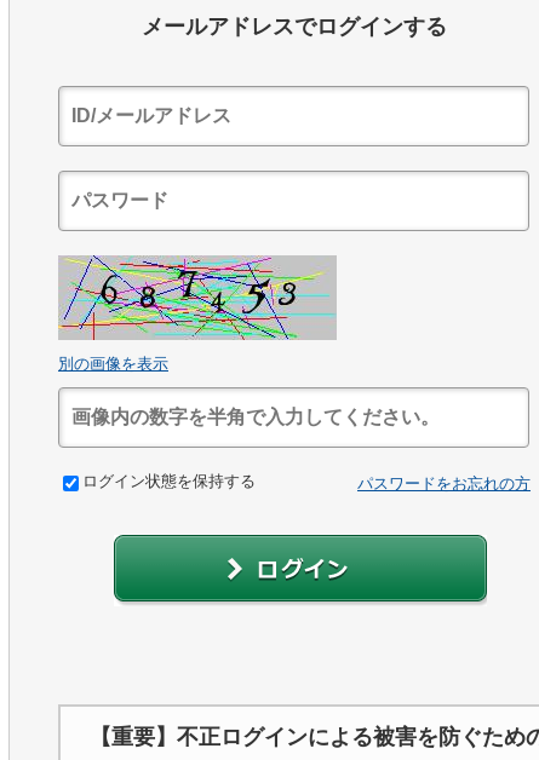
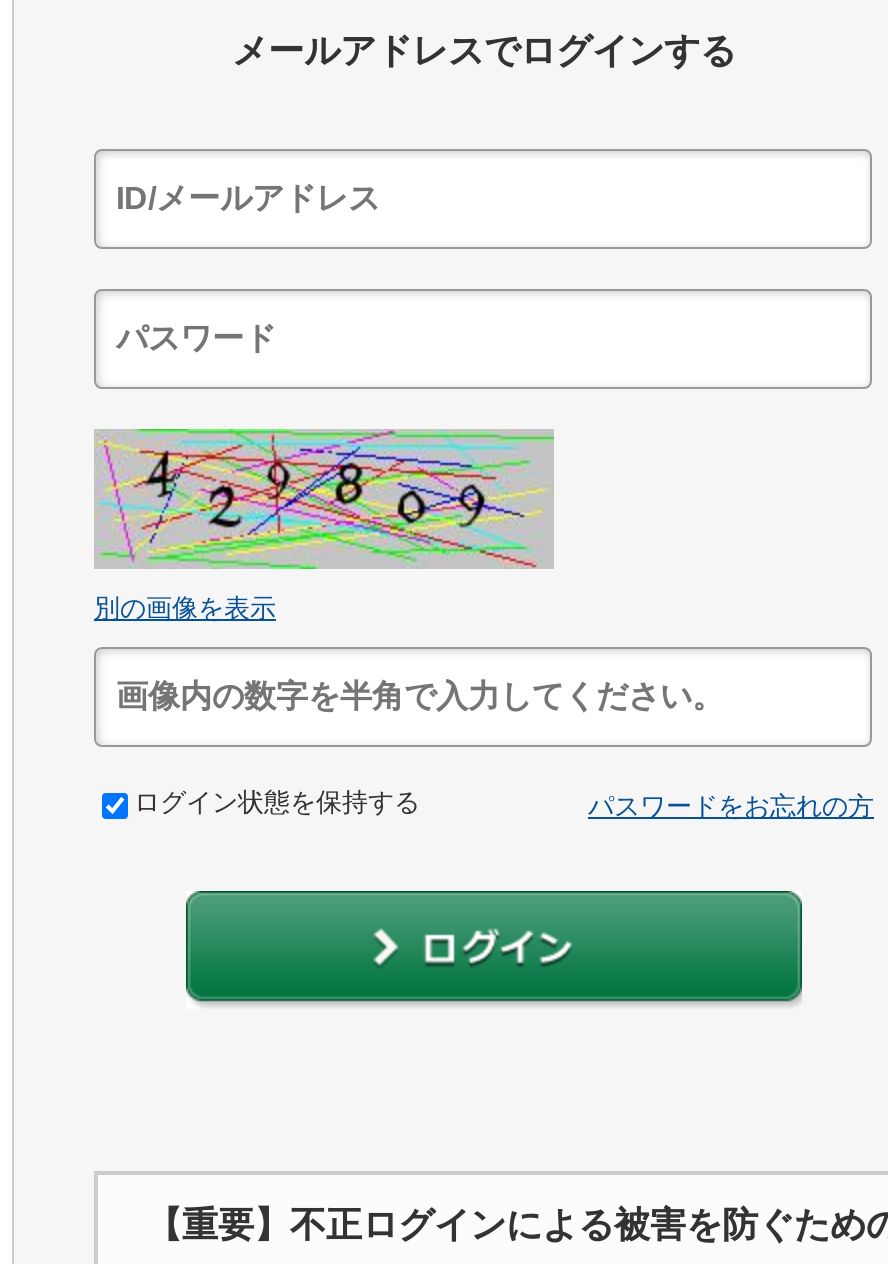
[58,254,334,340] [image] -> [94,427,554,571] [image]

